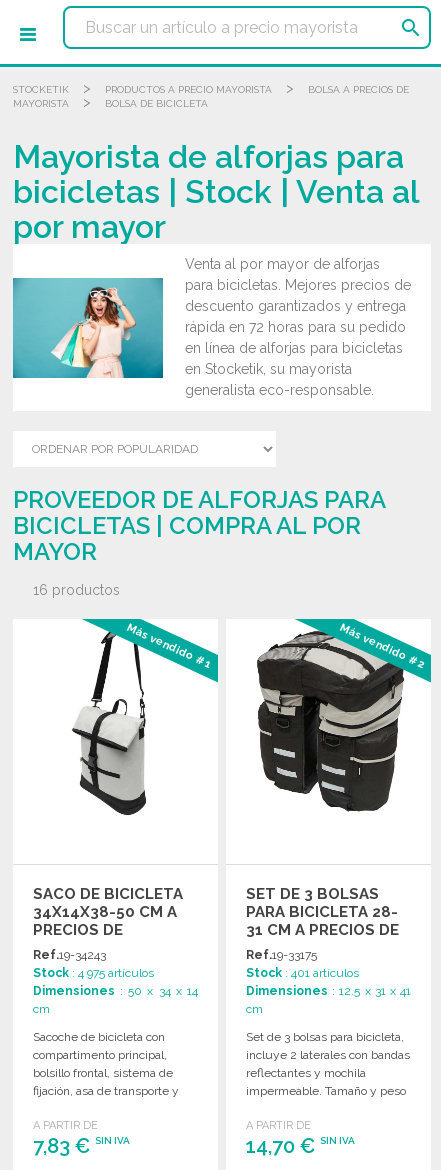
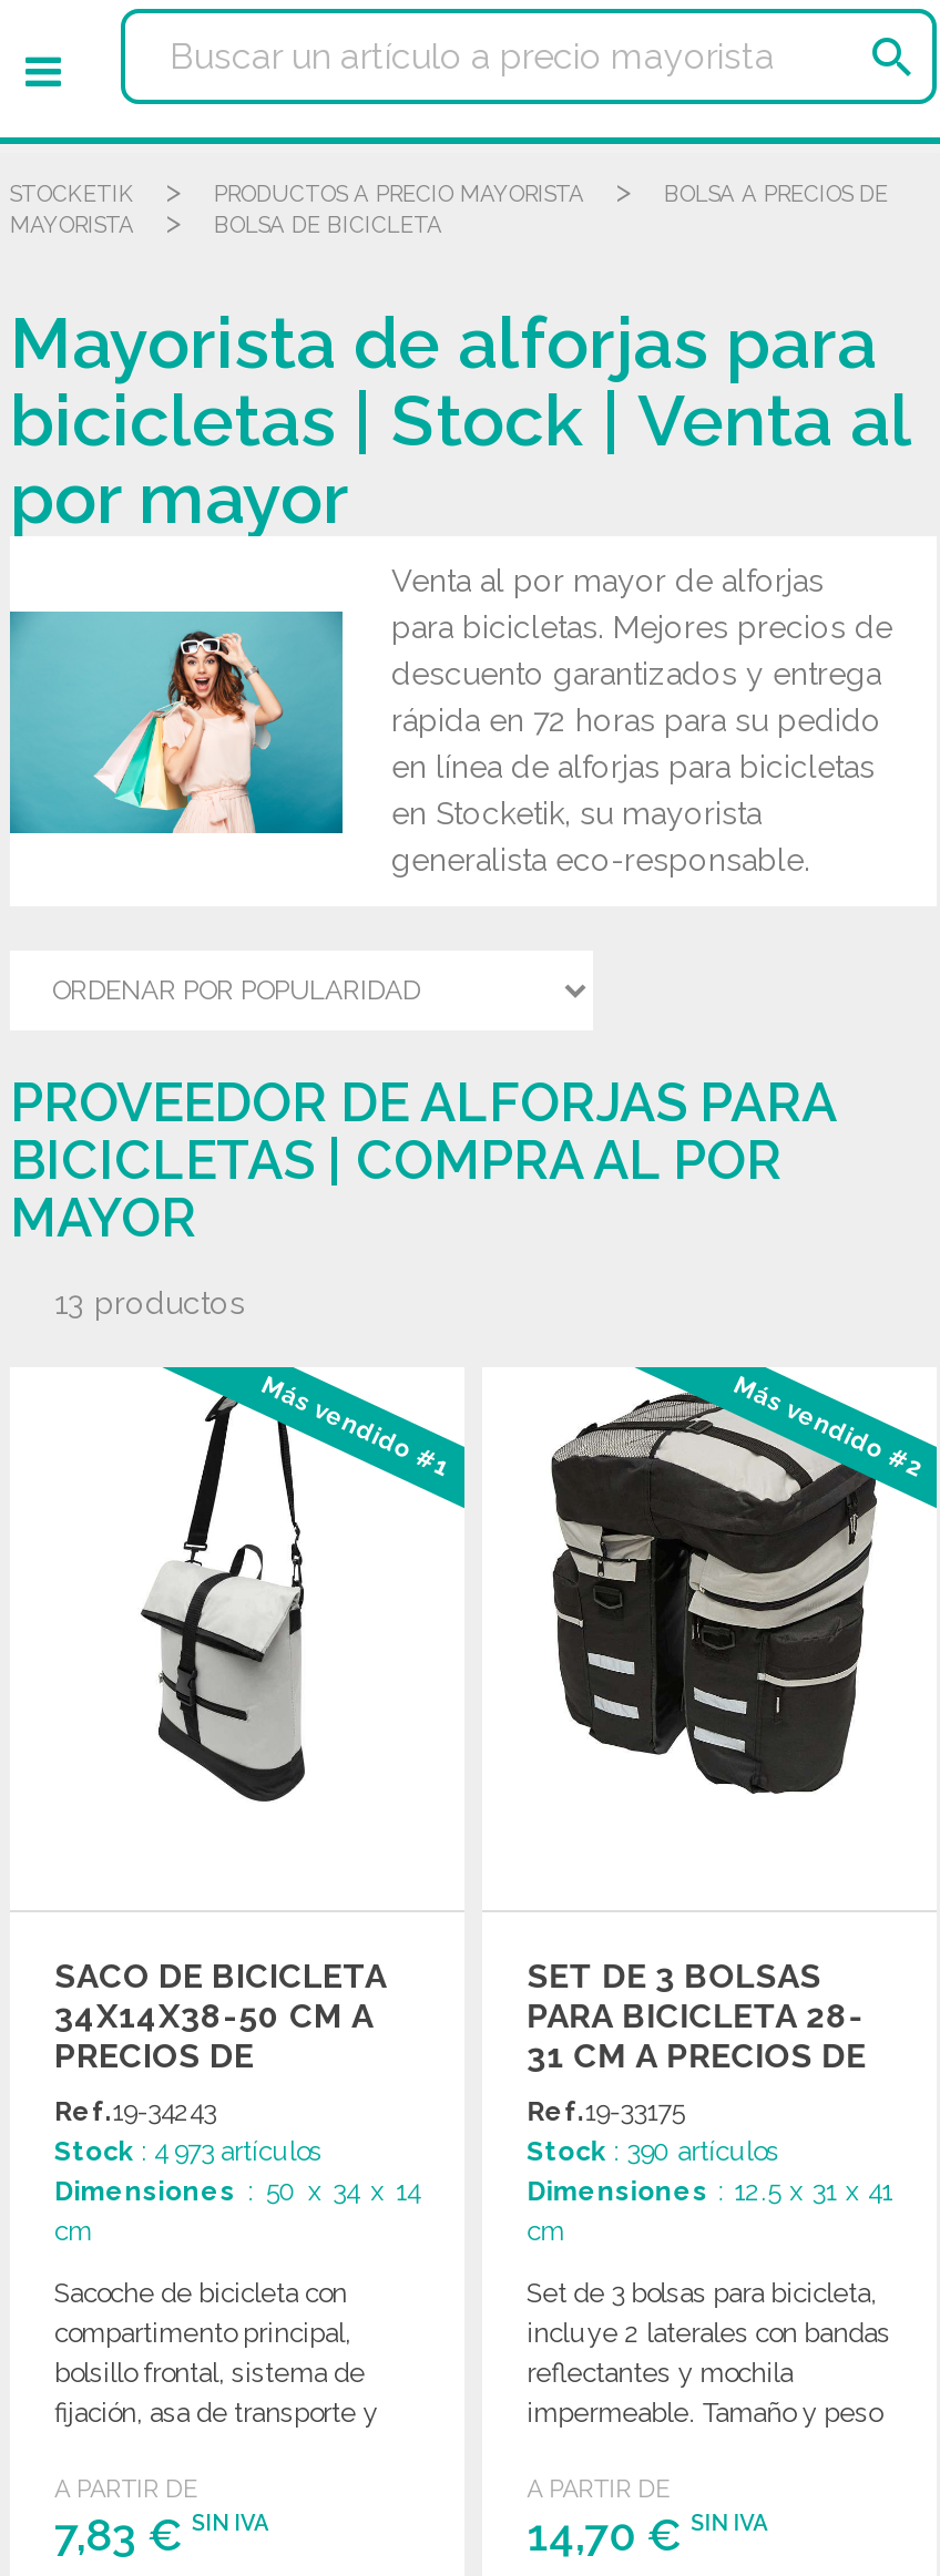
[33,582,120,598] 16 productos -> [54,1285,245,1321] 13 productos
[33,966,154,980] Stock: 4 975 artículos -> [54,2136,323,2167] Stock: 4 973 artículos
[246,966,359,980] Stock: 401 artículos -> [527,2136,780,2167] Stock: 390 artículos

